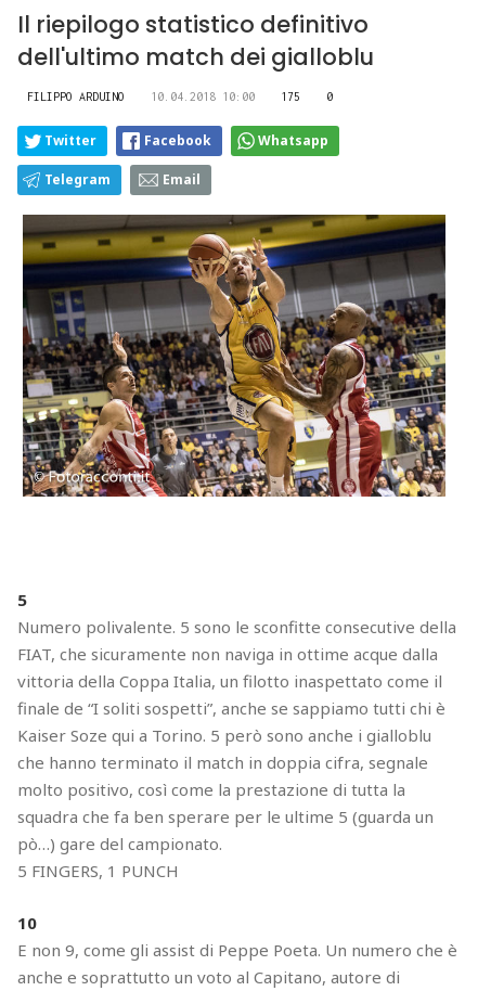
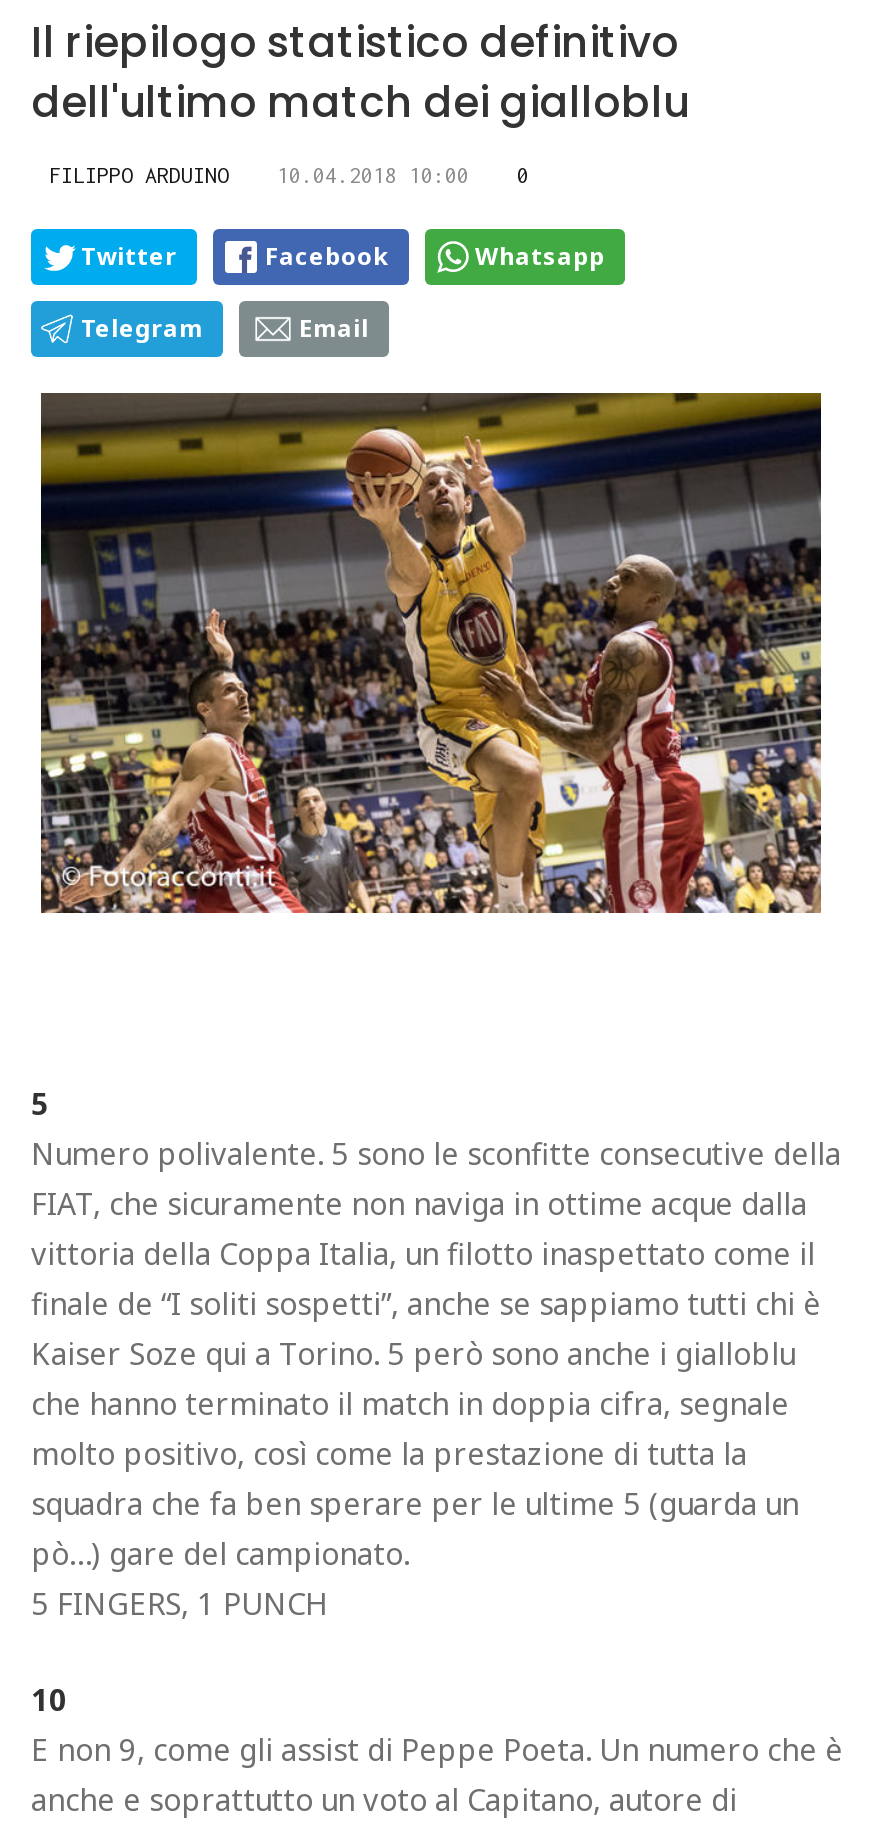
[281,90,300,103] 175 -> none

